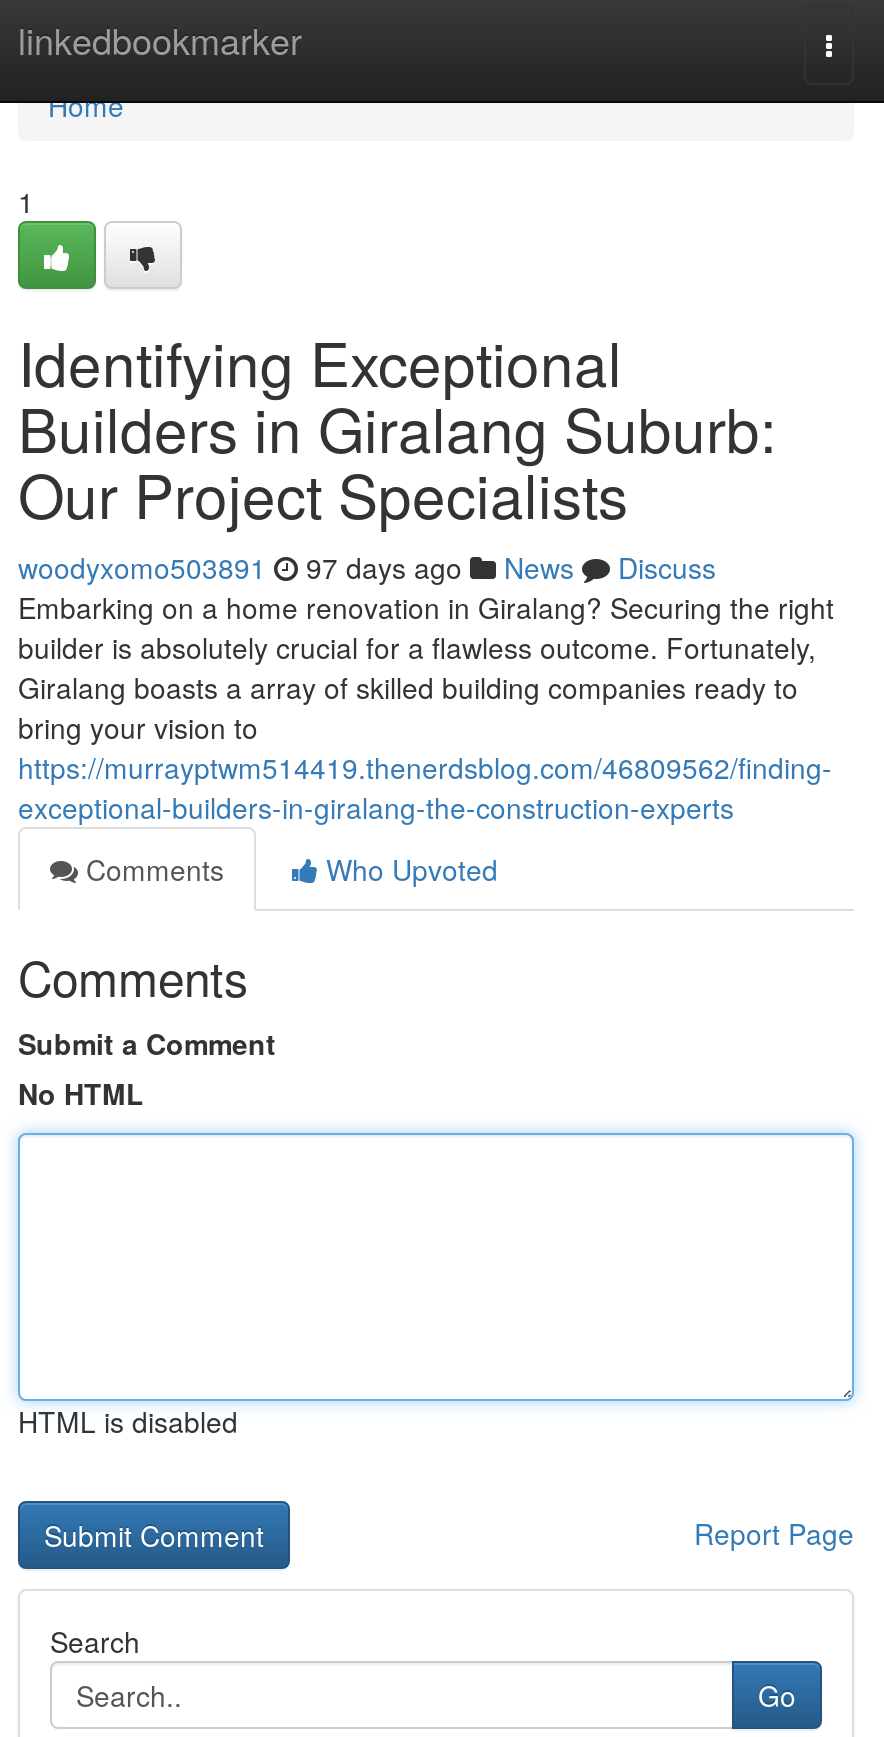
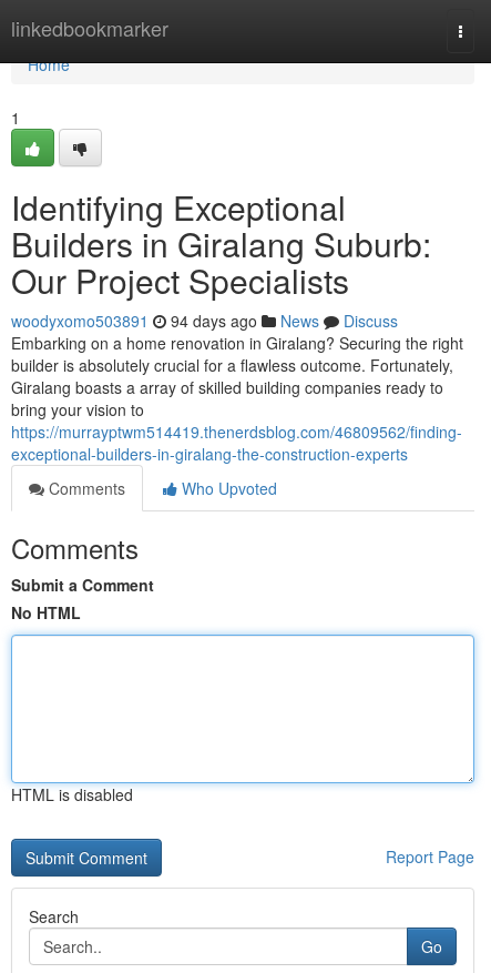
[18,547,716,587] woodyxomo503891 97 days ago News Discuss -> [11,310,398,332] woodyxomo503891 94 days ago News Discuss

